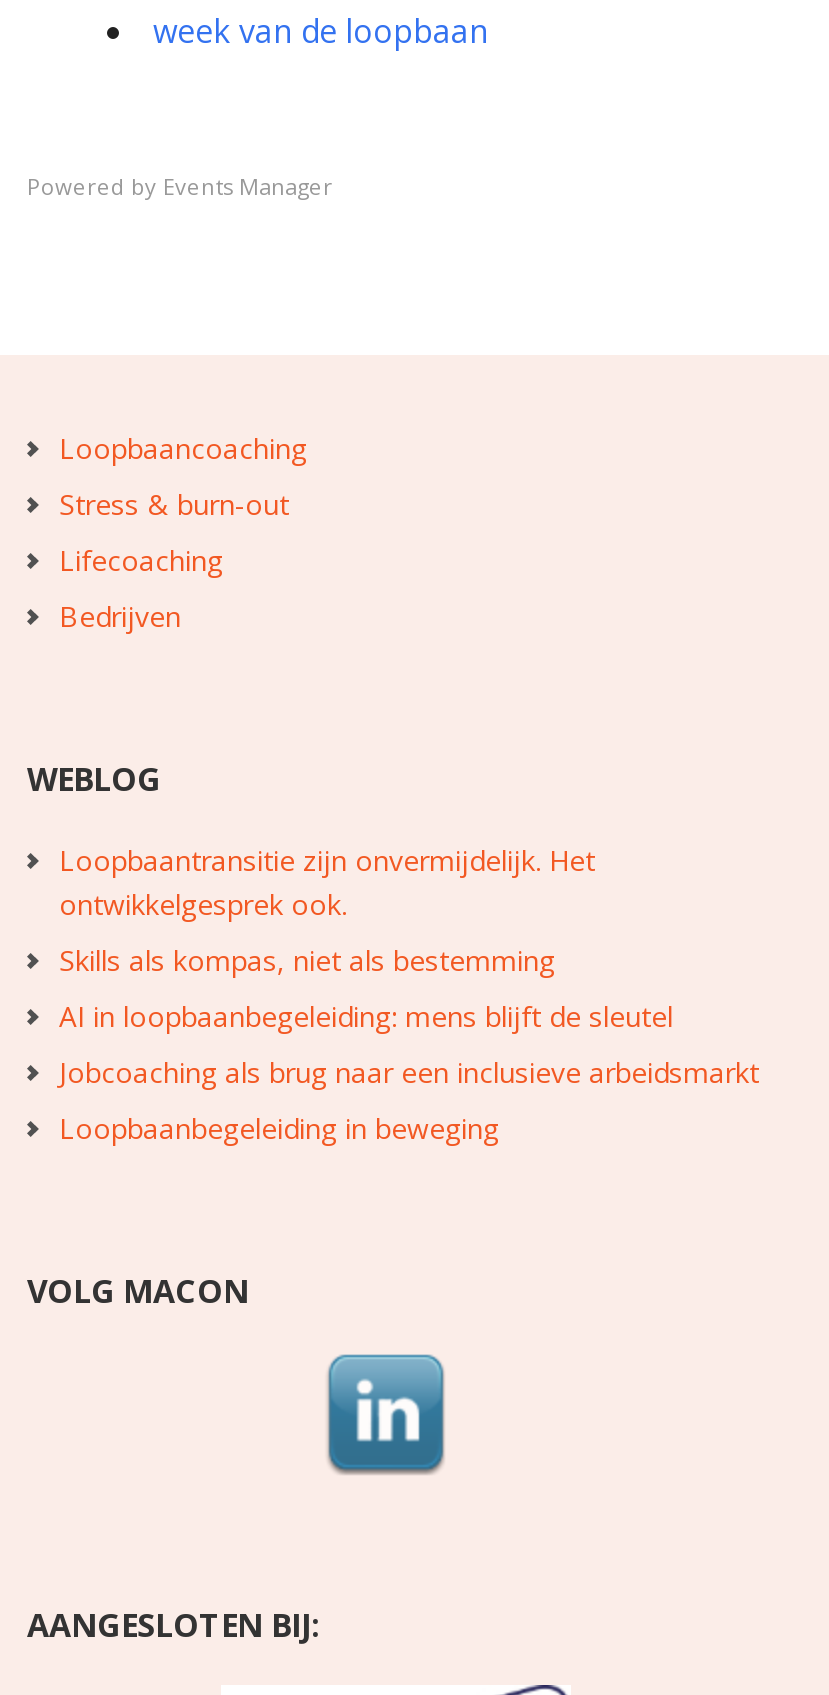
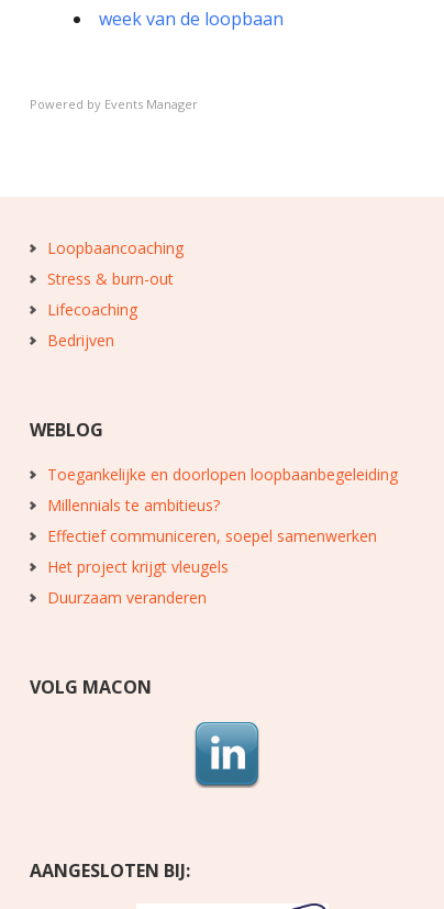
[59,841,595,923] Loopbaantransitie zijn onvermijdelijk. Het | ontwikkelgesprek ook. -> [47,464,398,485] Toegankelijke en doorlopen loopbaanbegeleiding
[59,941,555,979] Skills als kompas, niet als bestemming -> [47,495,220,516] Millennials te ambitieus?
[59,997,673,1035] AI in loopbaanbegeleiding: mens blijft de sleutel -> [47,525,377,546] Effectief communiceren, soepel samenwerken
[59,1053,759,1091] Jobcoaching als brug naar een inclusieve arbeidsmarkt -> [47,556,229,577] Het project krijgt vleugels
[59,1109,499,1147] Loopbaanbegeleiding in beweging -> [47,587,207,608] Duurzaam veranderen

